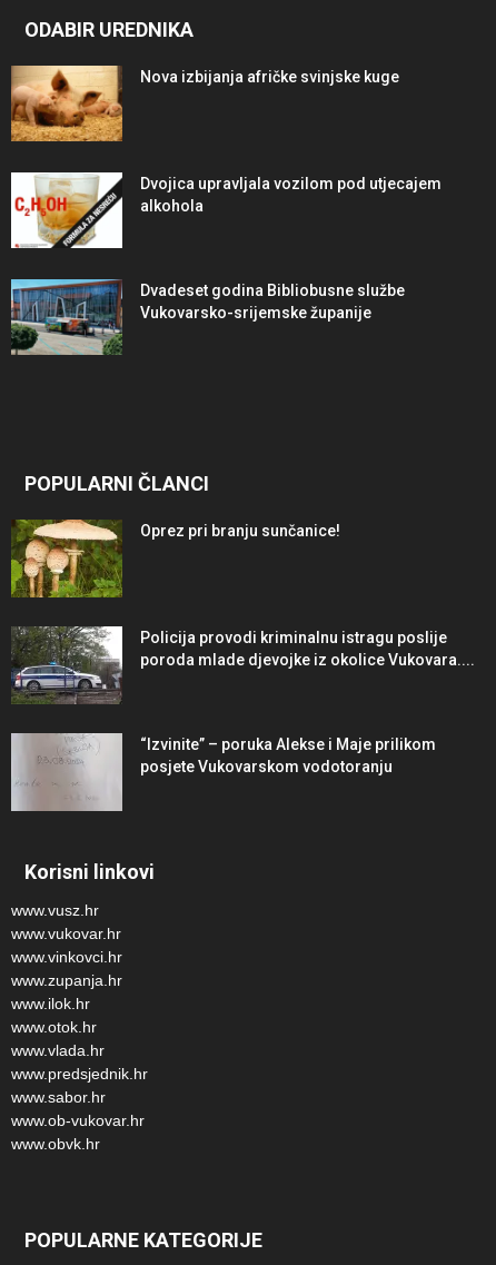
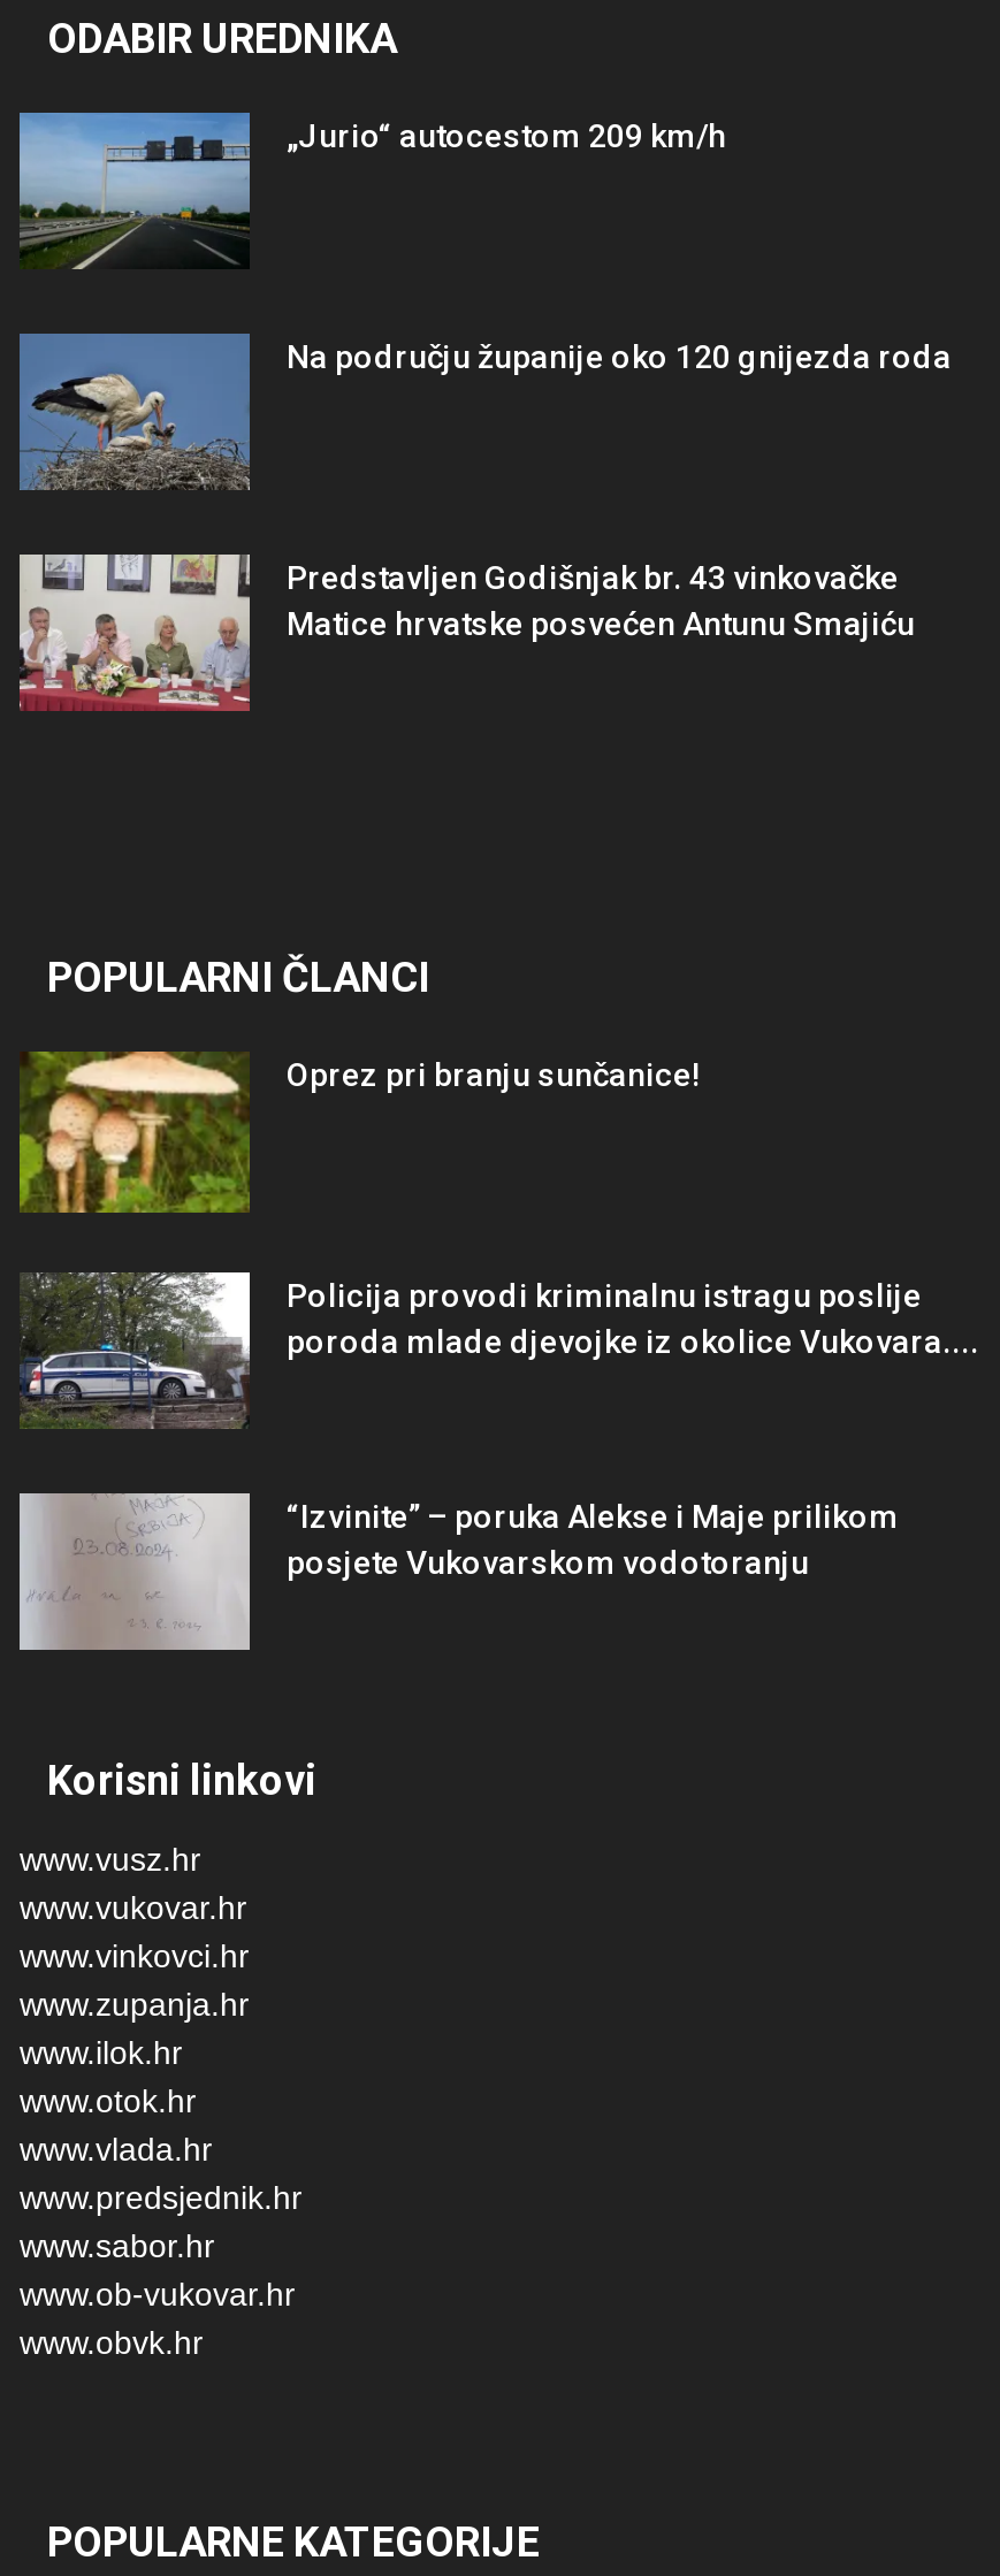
[10,65,399,142] [image] | Nova izbijanja afričke svinjske kuge -> [17,110,726,269] [image] | „Jurio“ autocestom 209 km/h
[10,171,442,249] [image] | Dvojica upravljala vozilom pod utjecajem | alkohola -> [17,331,952,492] [image] | Na području županije oko 120 gnijezda roda
[11,278,405,356] [image] | Dvadeset godina Bibliobusne službe | Vukovarsko-srijemske županije -> [17,552,915,713] [image] | Predstavljen Godišnjak br. 43 vinkovačke | Matice hrvatske posvećen Antunu Smajiću

